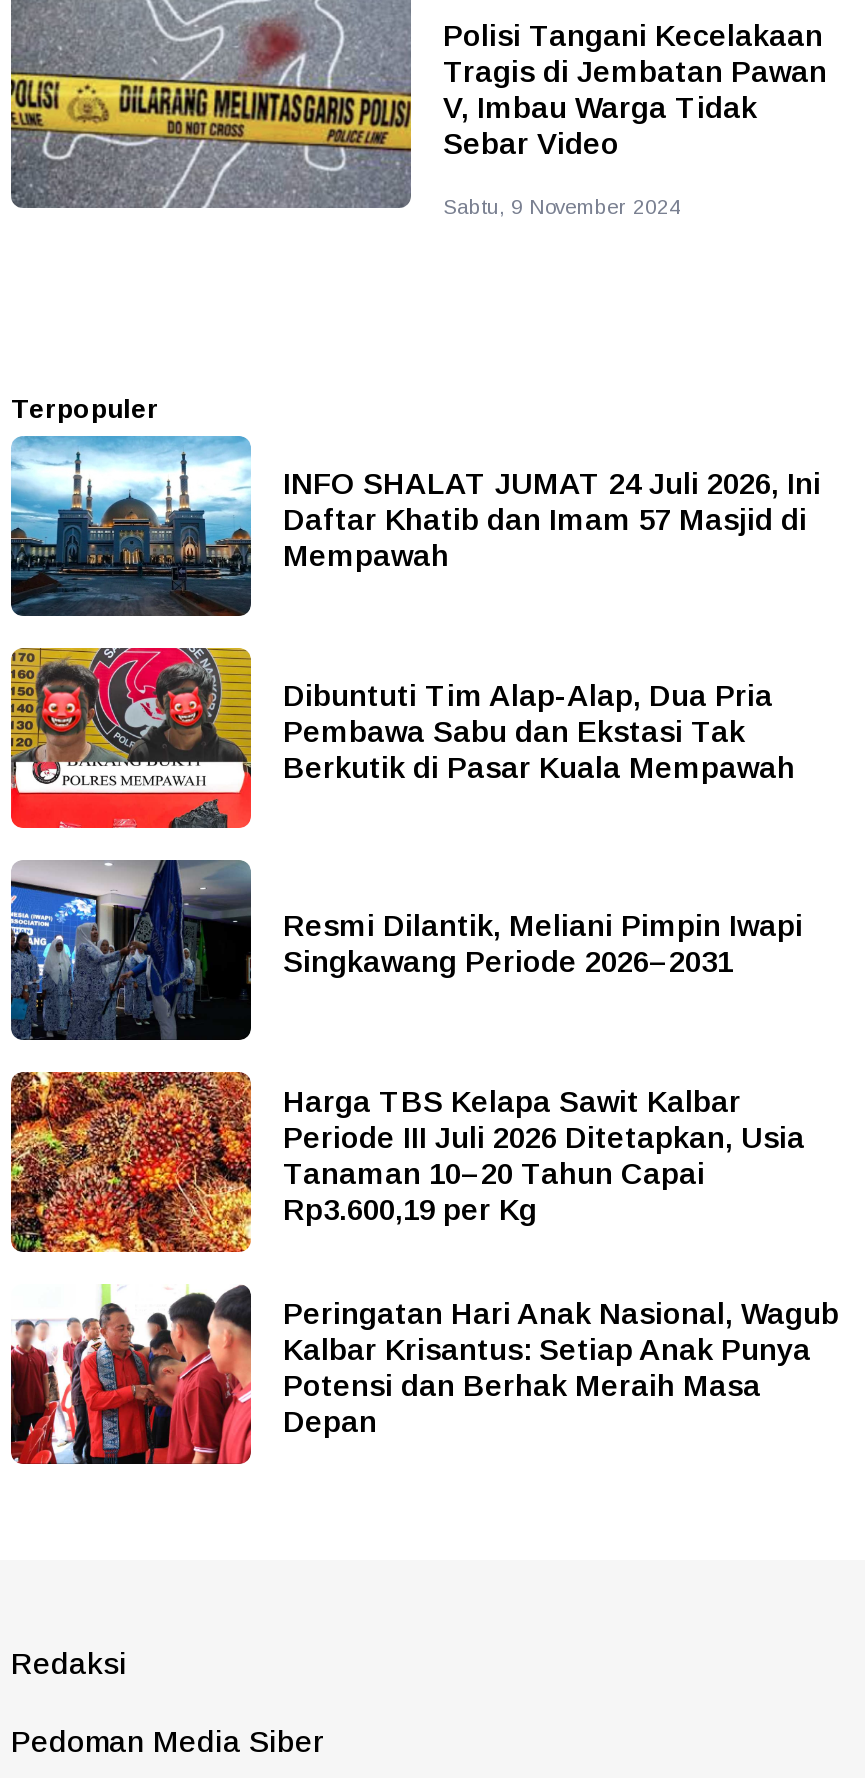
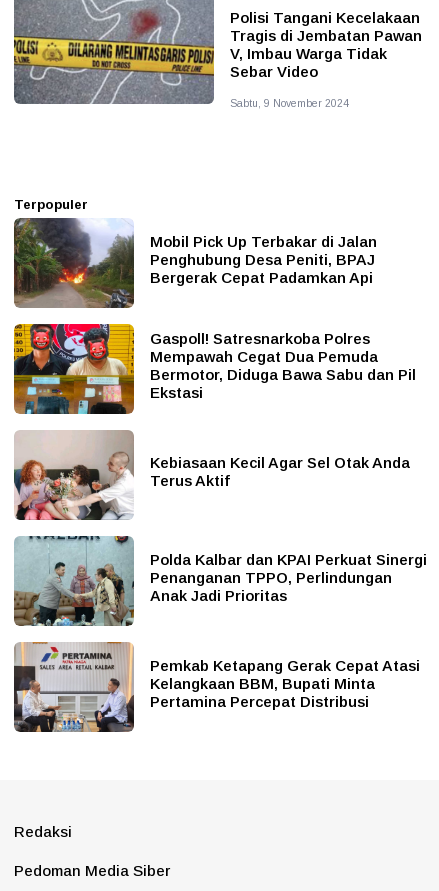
[9,434,821,618] [image] | INFO SHALAT JUMAT 24 Juli 2026, Ini | Daftar Khatib dan Imam 57 Masjid di | Mempawah -> [13,217,377,308] [image] | Mobil Pick Up Terbakar di Jalan | Penghubung Desa Peniti, BPAJ | Bergerak Cepat Padamkan Api
[9,646,795,830] [image] | Dibuntuti Tim Alap-Alap, Dua Pria | Pembawa Sabu dan Ekstasi Tak | Berkutik di Pasar Kuala Mempawah -> [13,323,416,415] [image] | Gaspoll! Satresnarkoba Polres | Mempawah Cegat Dua Pemuda | Bermotor, Diduga Bawa Sabu dan Pil | Ekstasi
[9,858,803,1042] [image] | Resmi Dilantik, Meliani Pimpin Iwapi | Singkawang Periode 2026–2031 -> [14,430,410,521] [image] | Kebiasaan Kecil Agar Sel Otak Anda | Terus Aktif
[9,1070,805,1254] [image] | Harga TBS Kelapa Sawit Kalbar | Periode III Juli 2026 Ditetapkan, Usia | Tanaman 10–20 Tahun Capai | Rp3.600,19 per Kg -> [14,535,427,627] [image] | Polda Kalbar dan KPAI Perkuat Sinergi | Penanganan TPPO, Perlindungan | Anak Jadi Prioritas
[9,1284,839,1466] [image] | Peringatan Hari Anak Nasional, Wagub | Kalbar Krisantus: Setiap Anak Punya | Potensi dan Berhak Meraih Masa | Depan -> [13,641,420,733] [image] | Pemkab Ketapang Gerak Cepat Atasi | Kelangkaan BBM, Bupati Minta | Pertamina Percepat Distribusi

